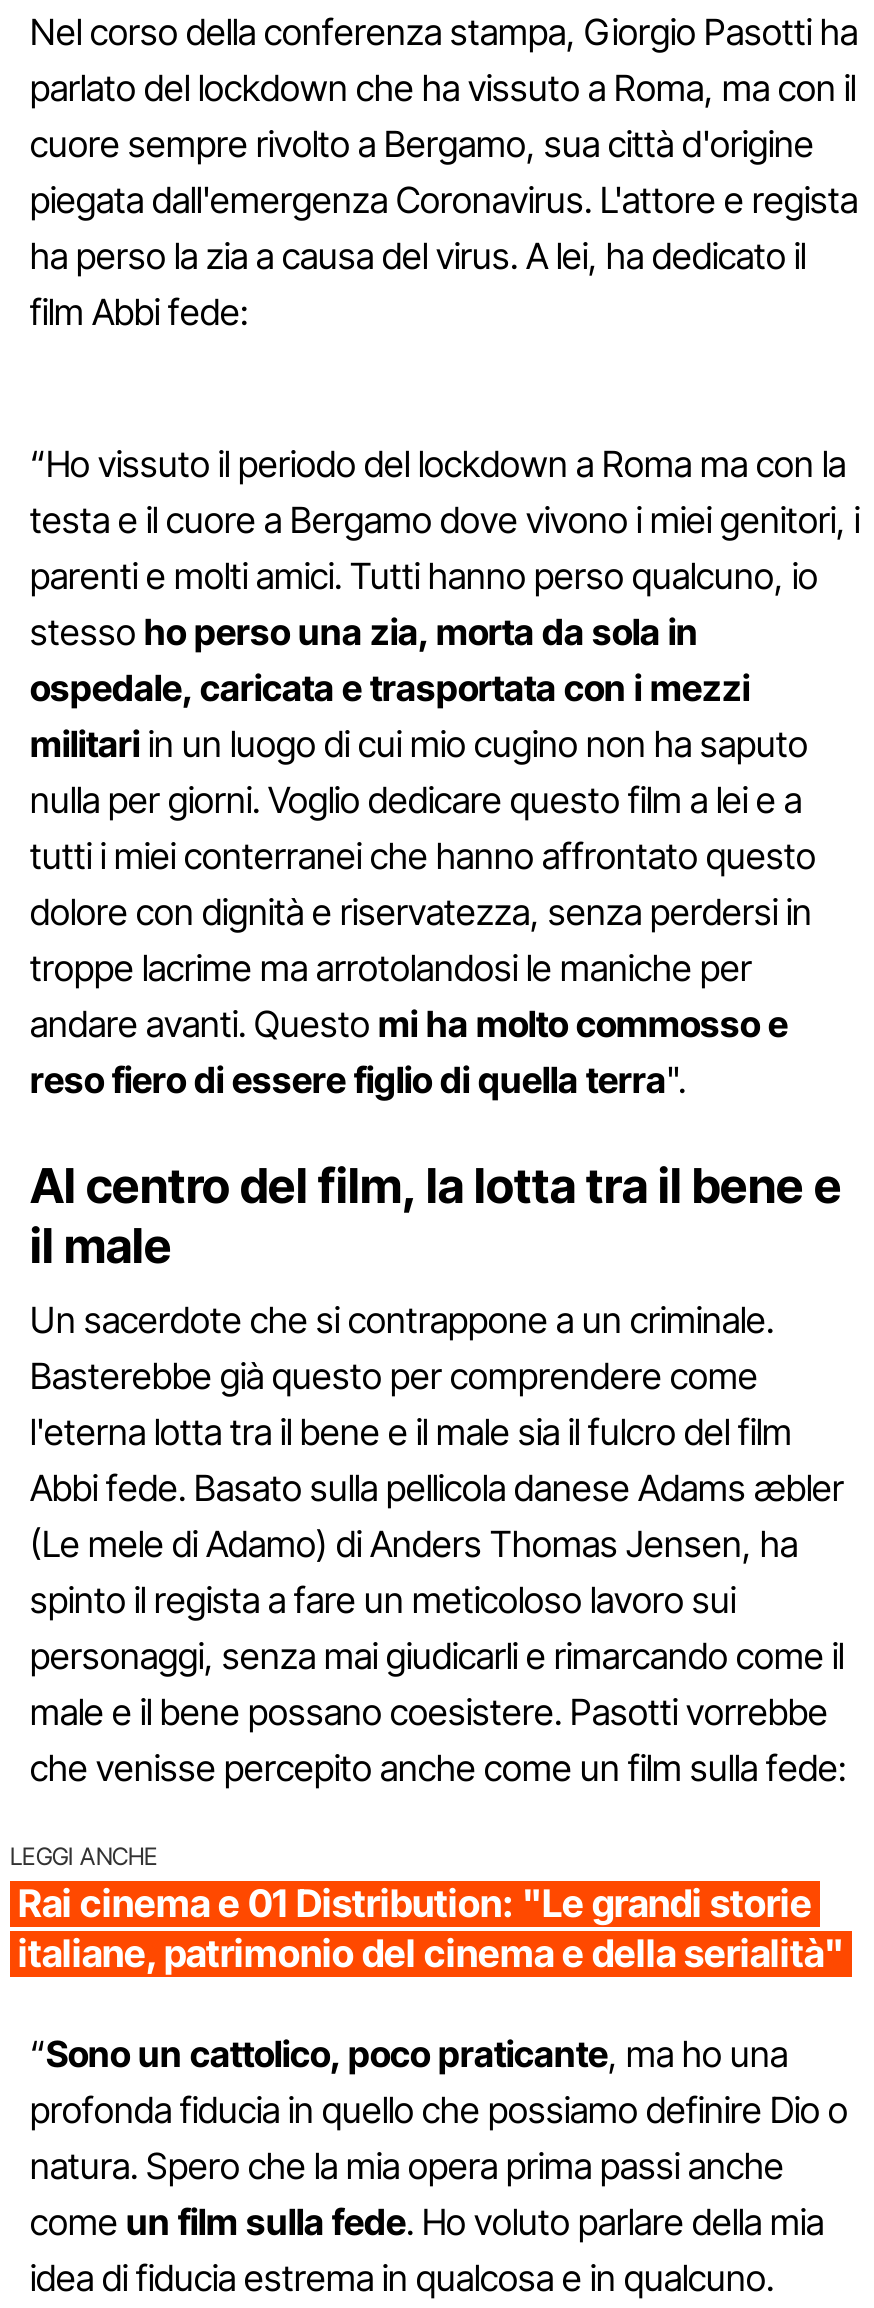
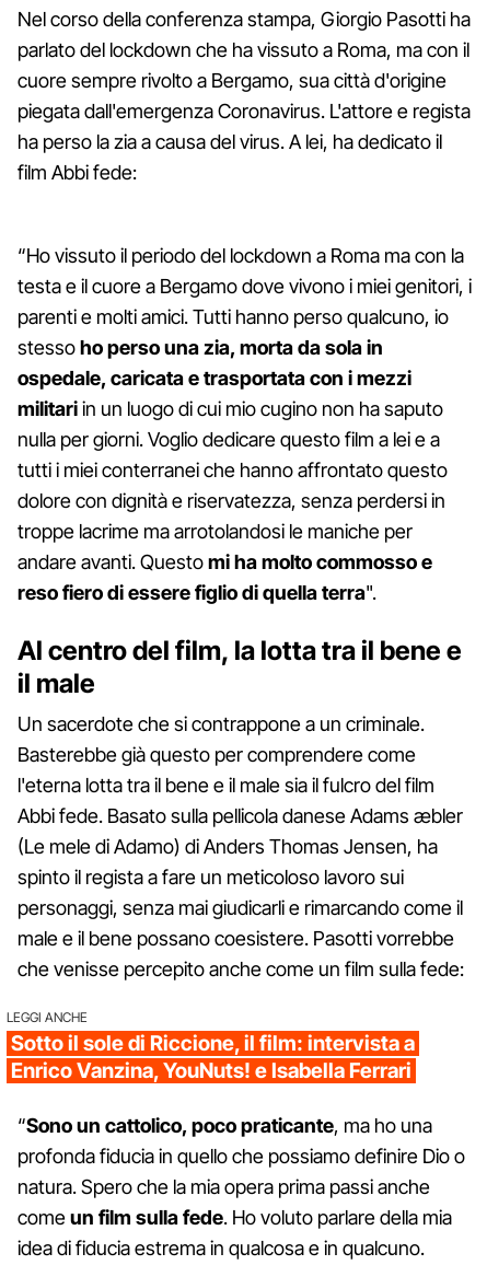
[18,1881,844,1977] Rai cinema e 01 Distribution: "Le grandi storie | italiane, patrimonio del cinema e della serialità" -> [11,1031,415,1083] Sotto il sole di Riccione, il film: intervista a | Enrico Vanzina, YouNuts! e Isabella Ferrari

